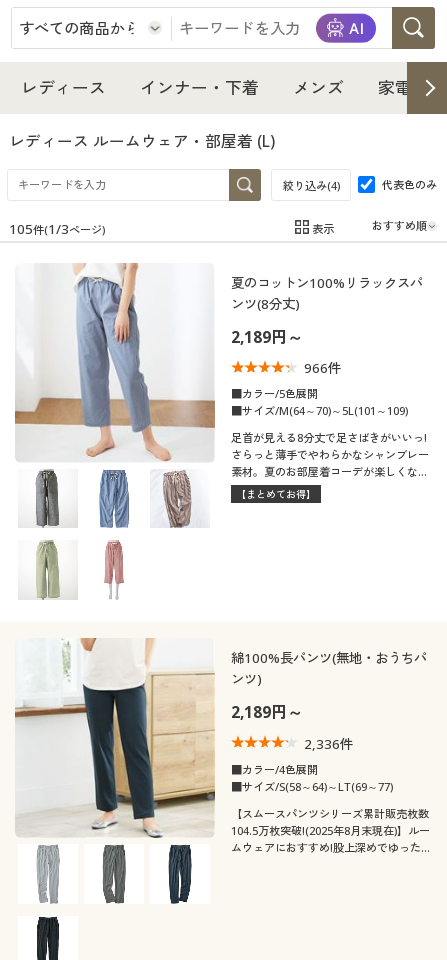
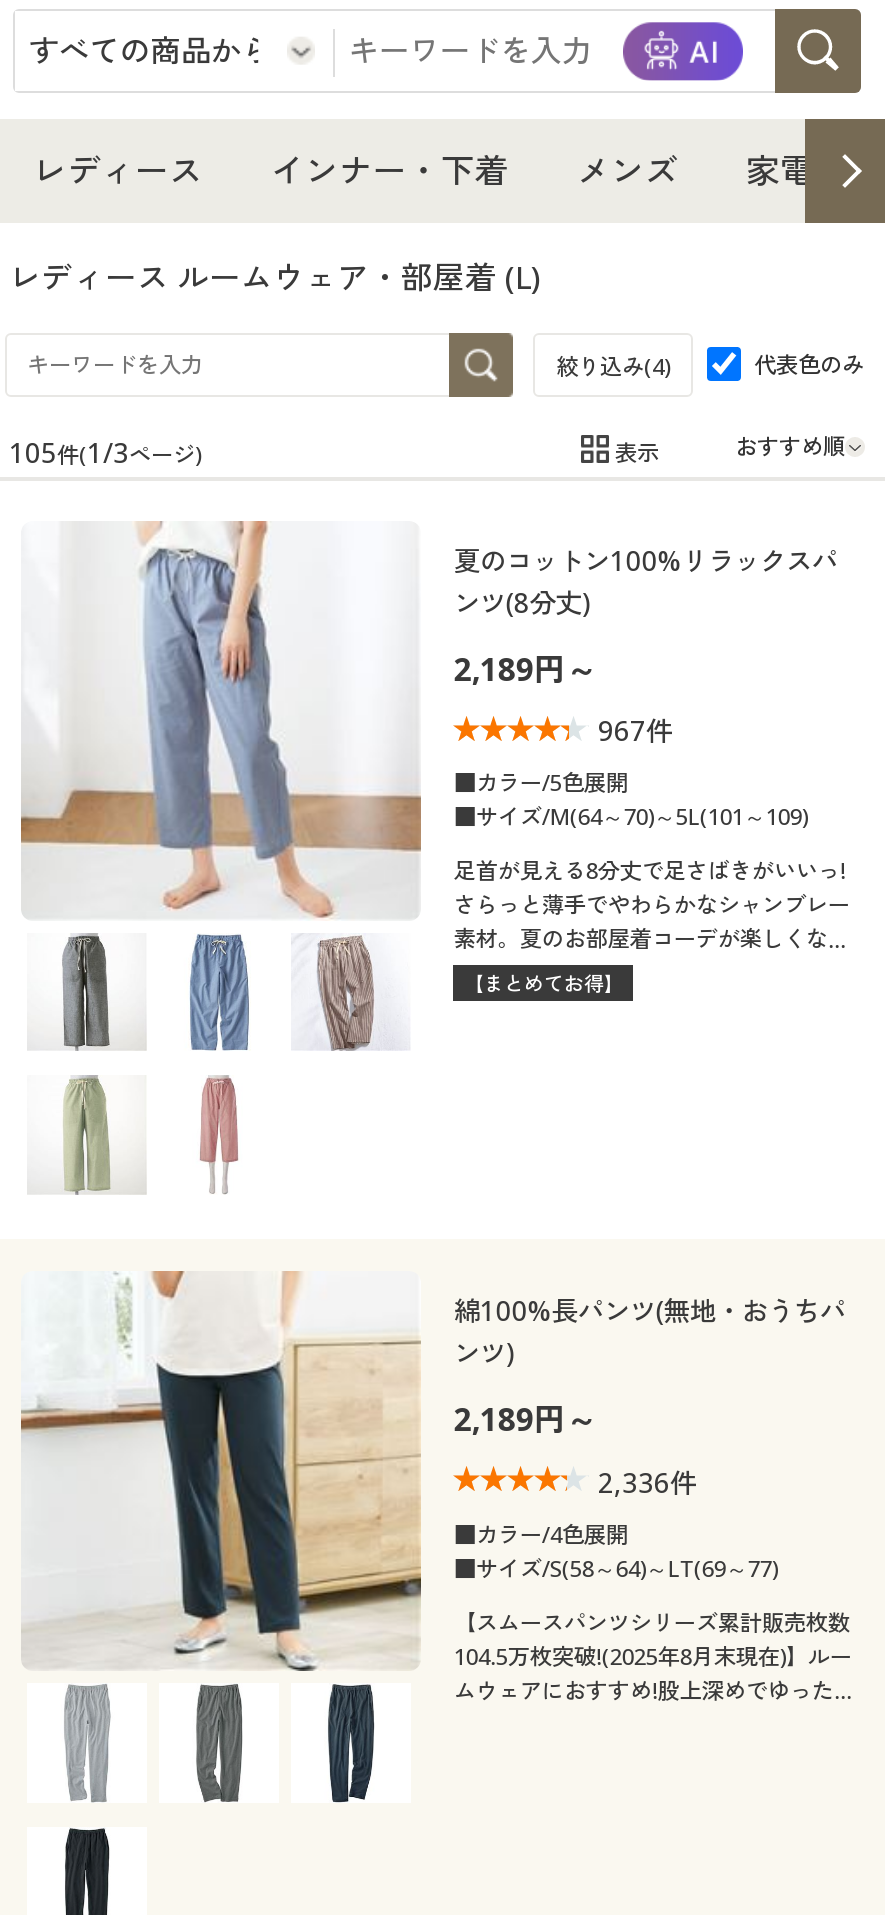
[303,359,340,377] 966件 -> [598,714,672,750] 967件

